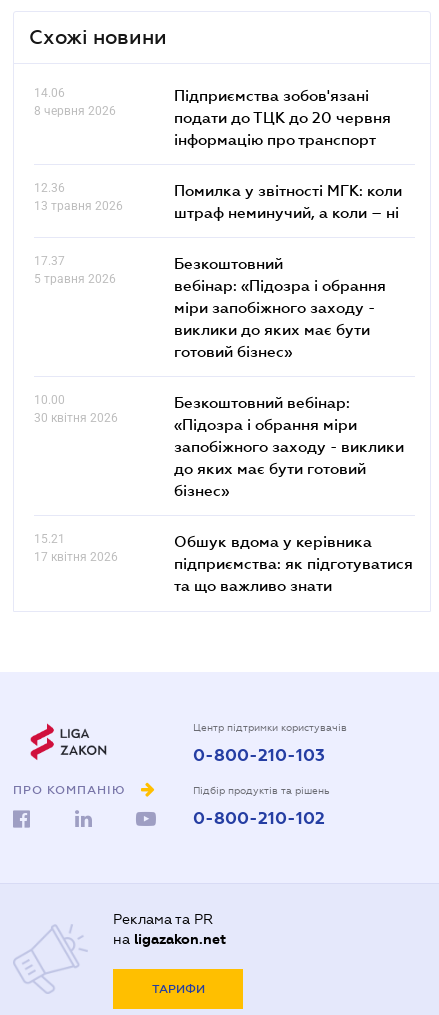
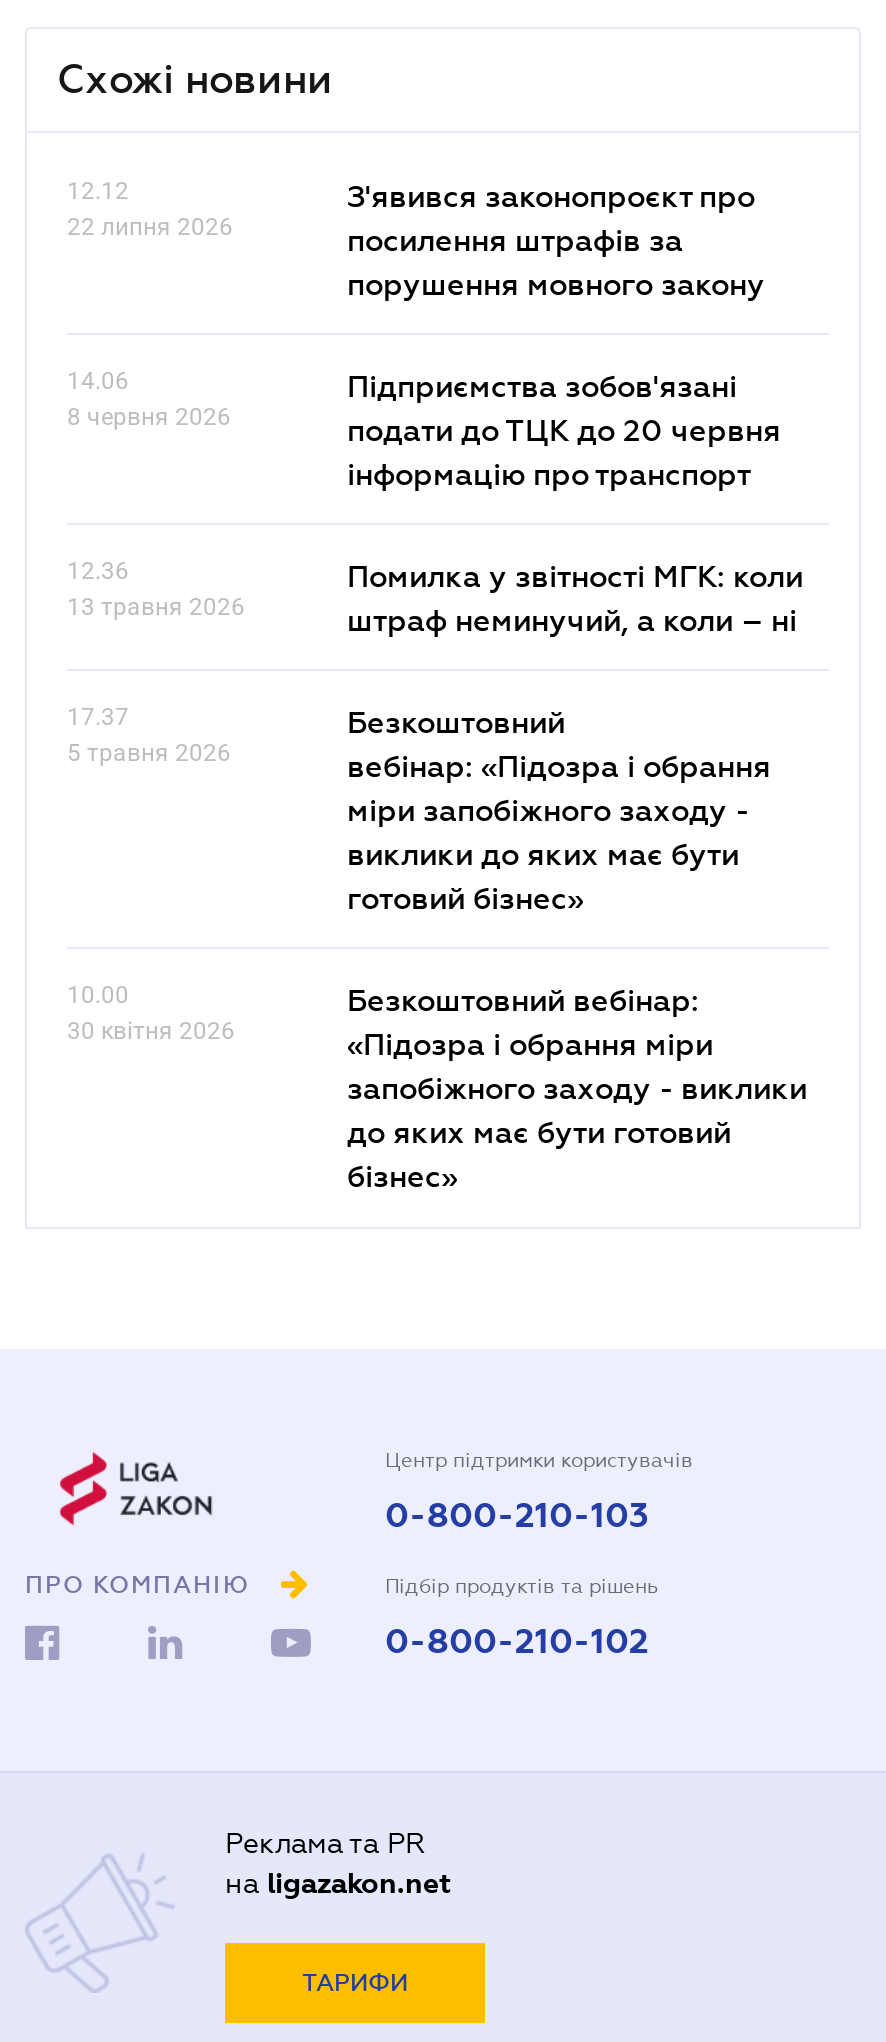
none -> [67,176,233,240] 12.12 | 22 липня 2026
none -> [347,176,765,300] З'явився законопроєкт про | посилення штрафів за | порушення мовного закону
moved [34,86,404,499] -> [67,366,807,1192]: 14.06 | 8 червня 2026 | Підприємства зобов'язані | ... | до яких має бути готовий | бізнес»
[34,532,118,564] 15.21 | 17 квітня 2026 -> none
[174,532,413,594] Обшук вдома у керівника | підприємства: як підготуватися | та що важливо знати -> none

